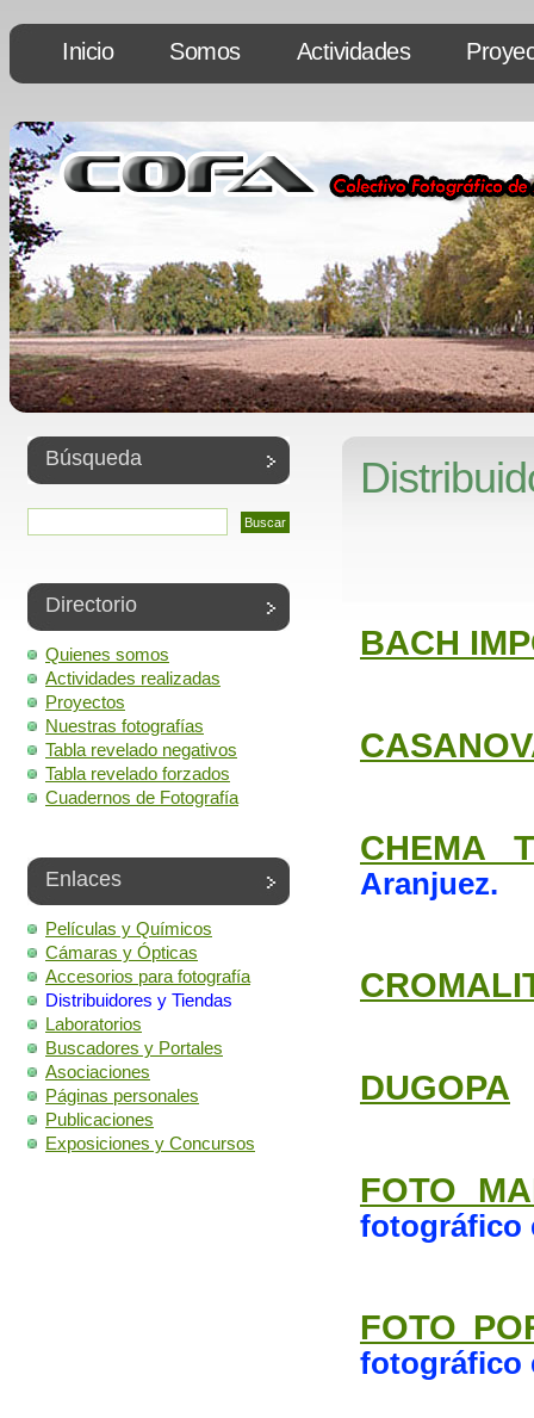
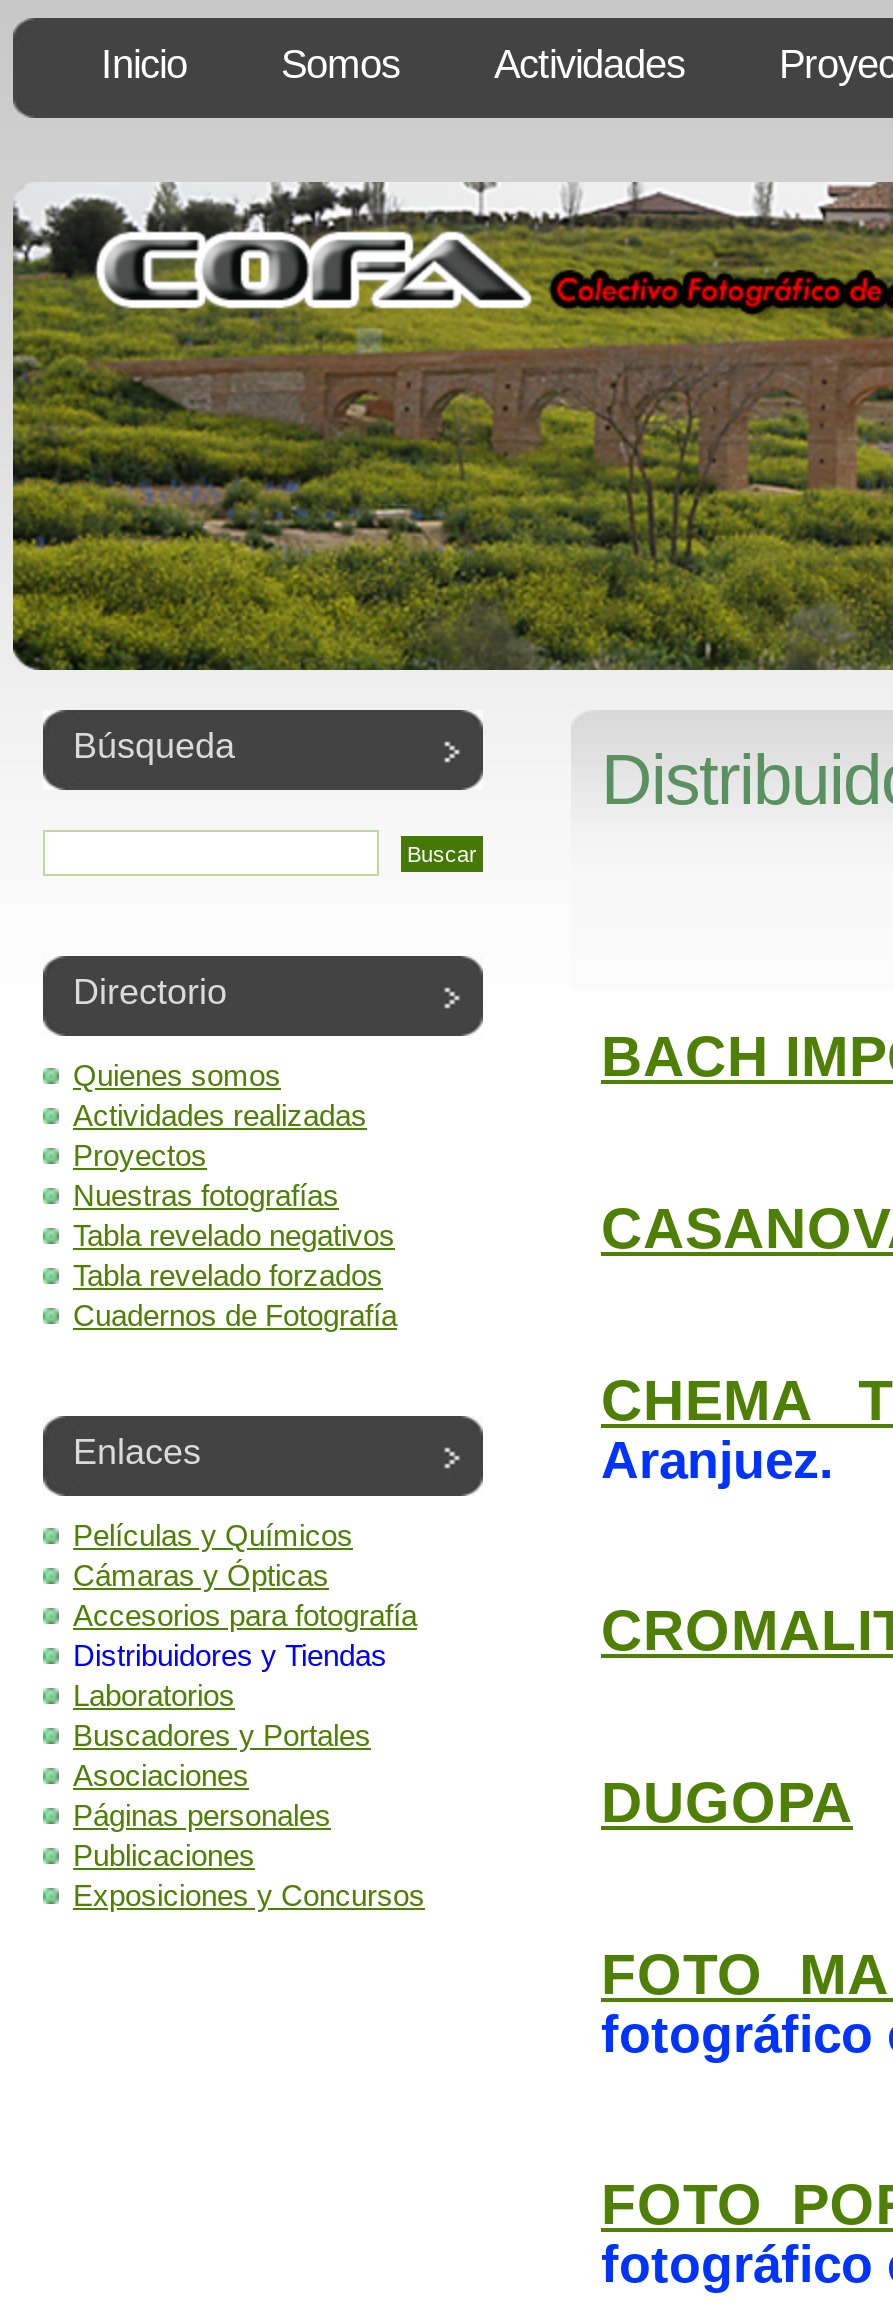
[8,120,530,414] [image] -> [11,180,887,672] [image]

